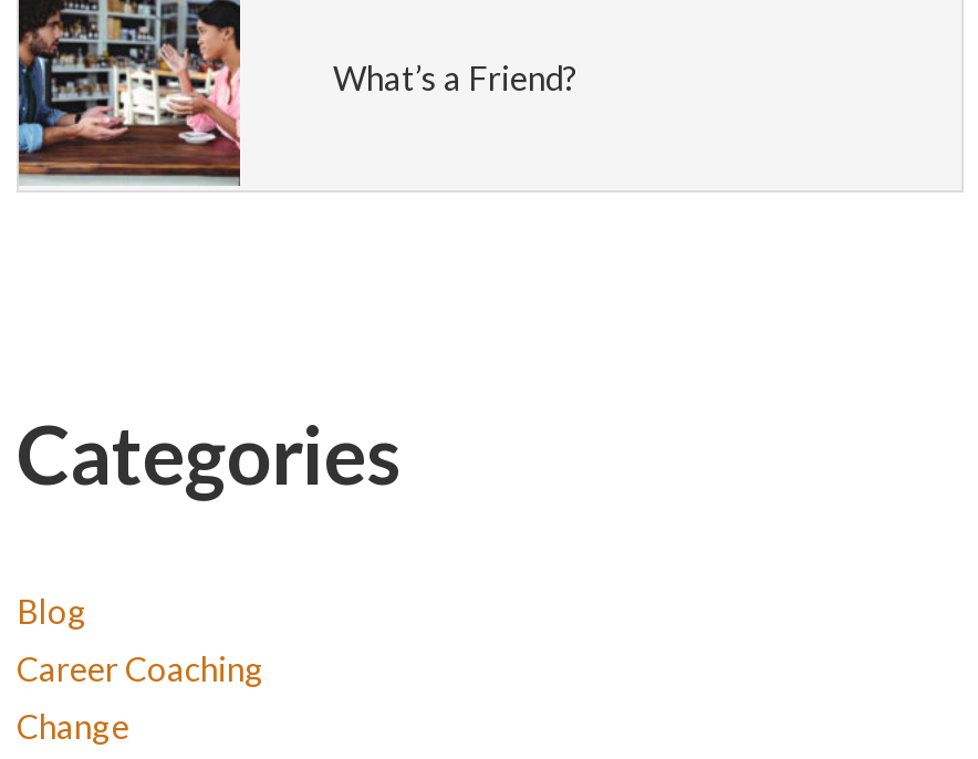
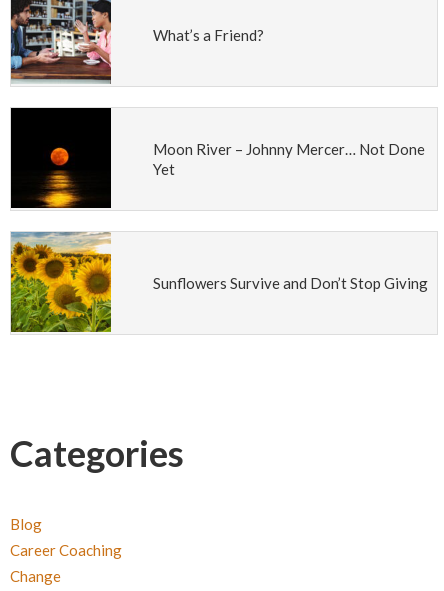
none -> [10,231,112,333] [image]
none -> [11,107,111,209] [image]
none -> [153,140,425,178] Moon River – Johnny Mercer… Not Done | Yet
none -> [153,274,428,292] Sunflowers Survive and Don’t Stop Giving

